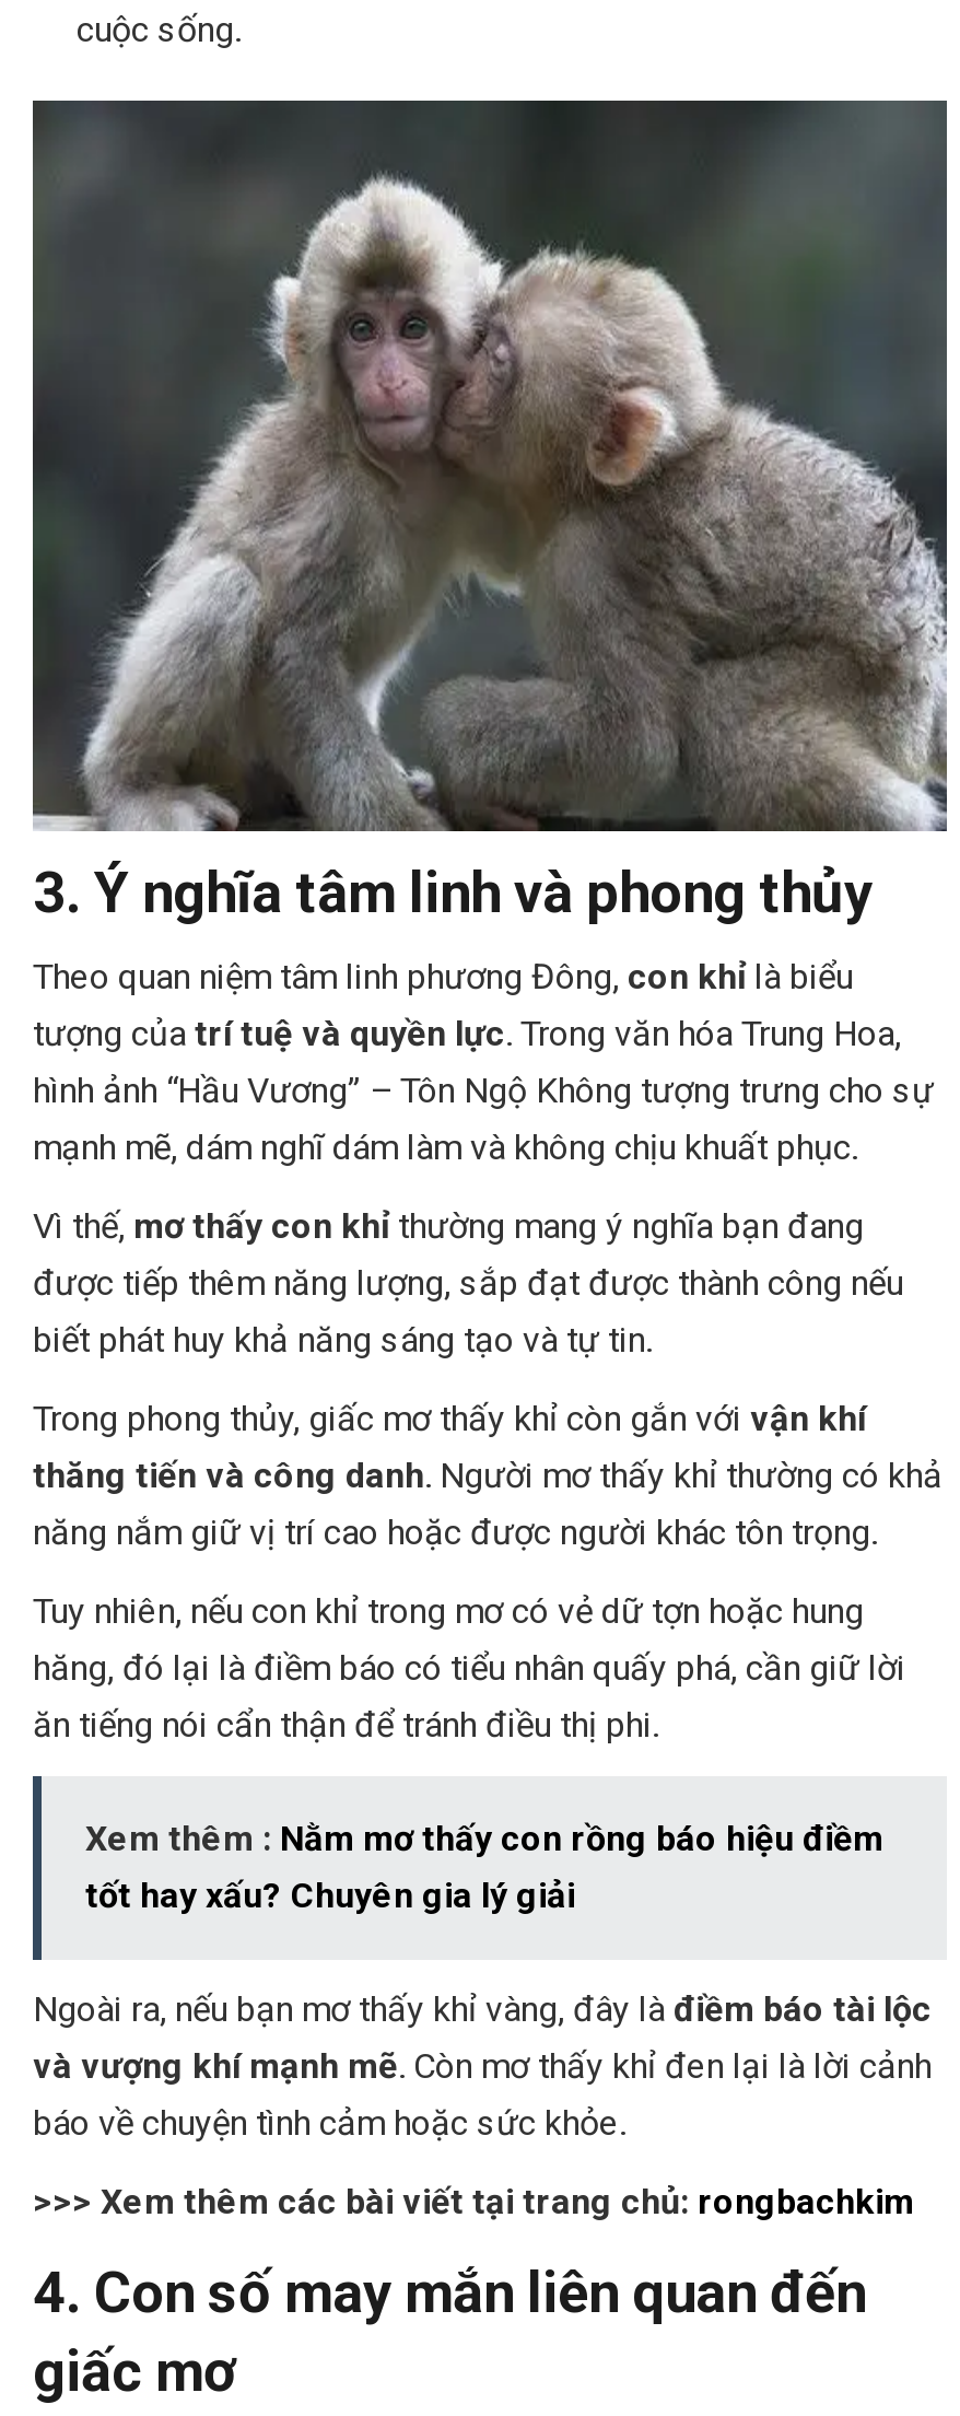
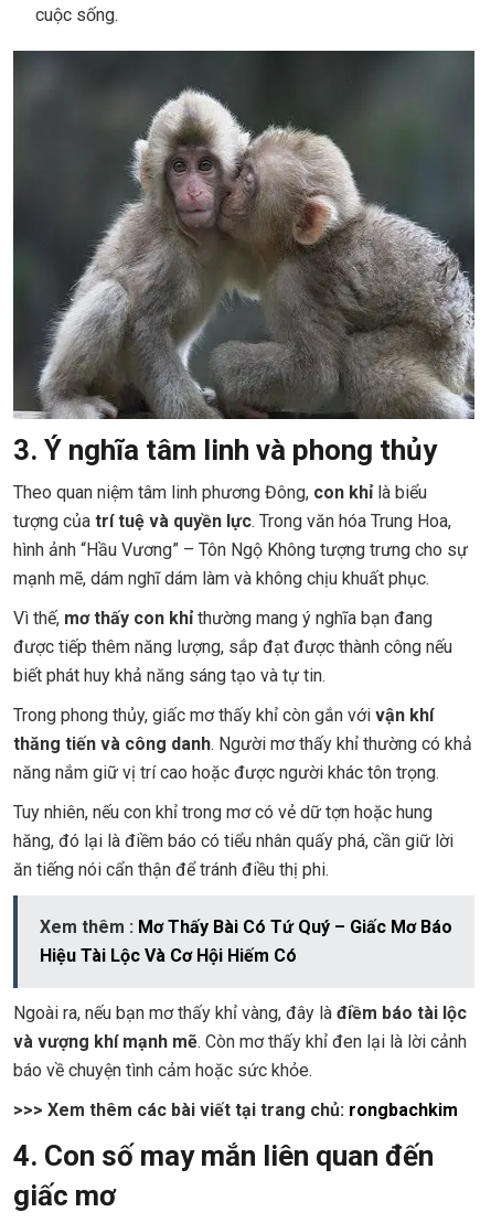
[85,1818,883,1916] Xem thêm : Nằm mơ thấy con rồng báo hiệu điềm | tốt hay xấu? Chuyên gia lý giải -> [40,916,452,966] Xem thêm : Mơ Thấy Bài Có Tứ Quý – Giấc Mơ Báo | Hiệu Tài Lộc Và Cơ Hội Hiếm Có

